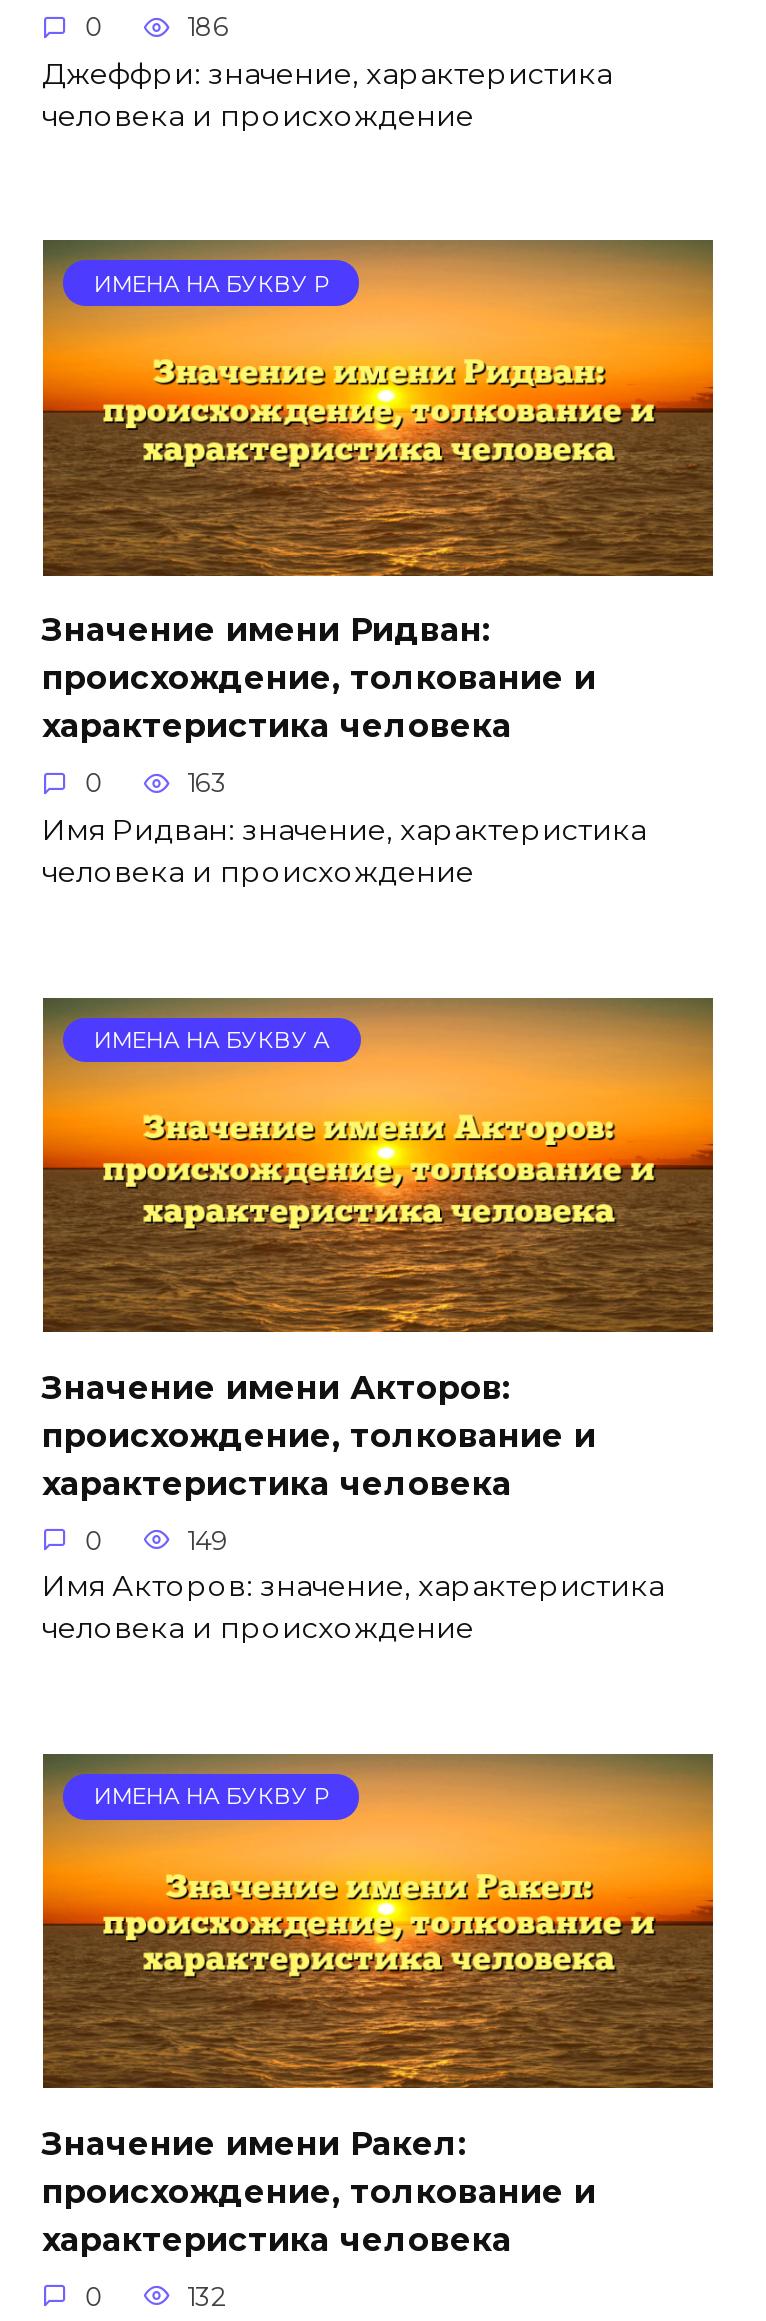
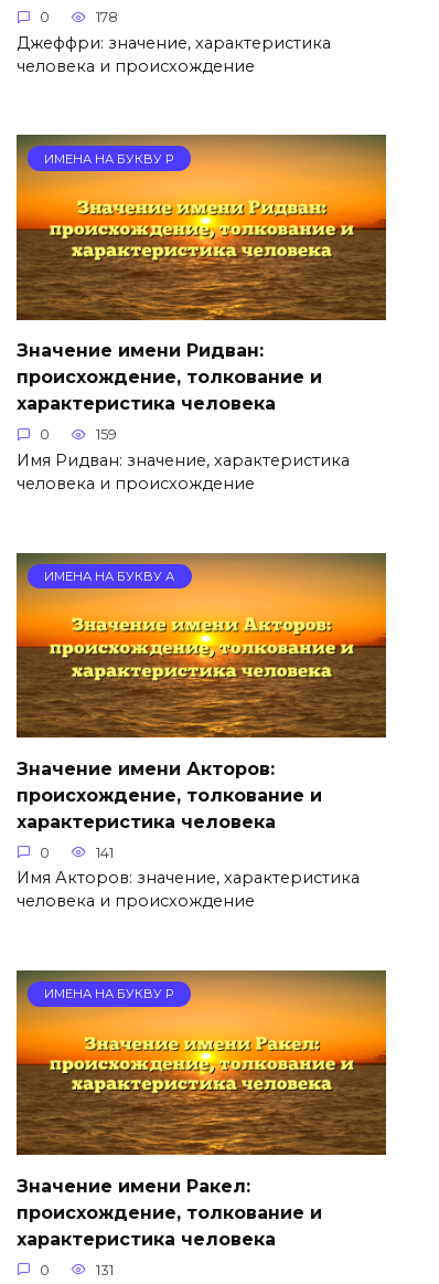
[187,12,229,42] 186 -> [96,9,118,26] 178
[187,769,227,799] 163 -> [96,427,117,443] 159
[187,1525,227,1555] 149 -> [96,844,114,861] 141
[187,2282,225,2312] 132 -> [96,1262,114,1278] 131

